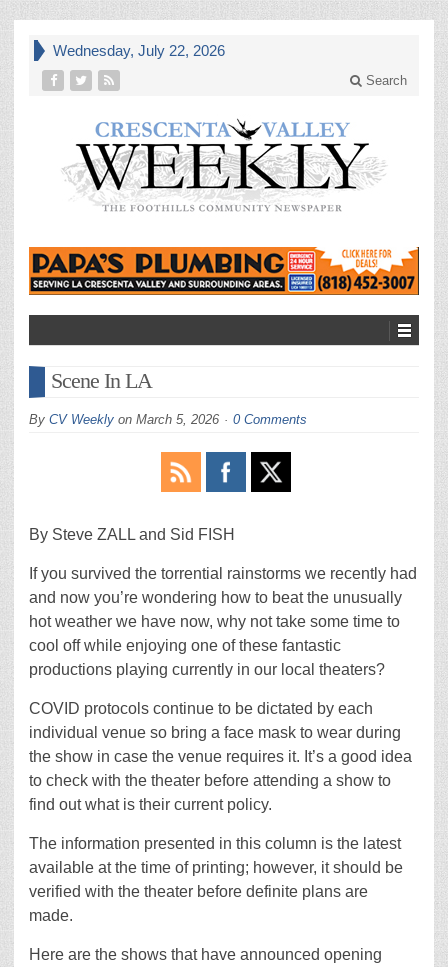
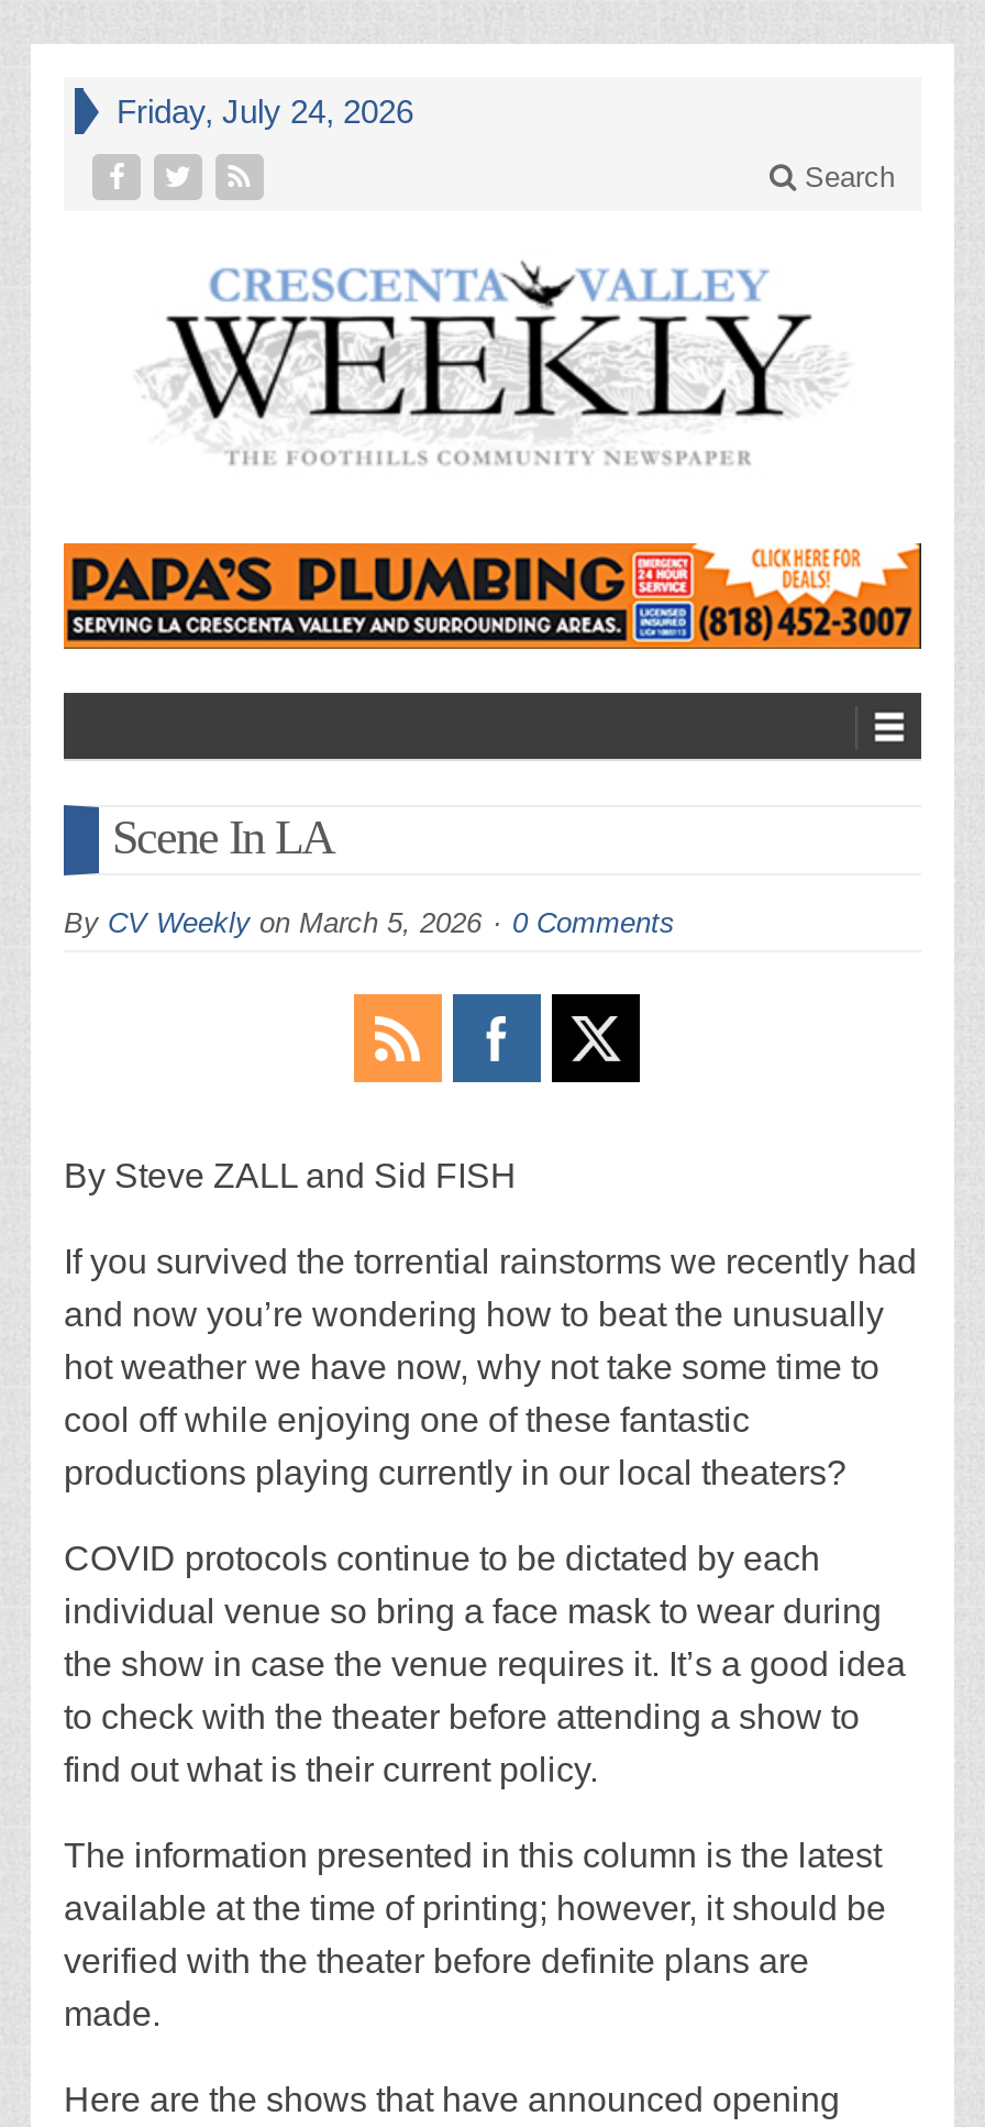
[53,42,225,59] Wednesday, July 22, 2026 -> [117,92,413,130] Friday, July 24, 2026

